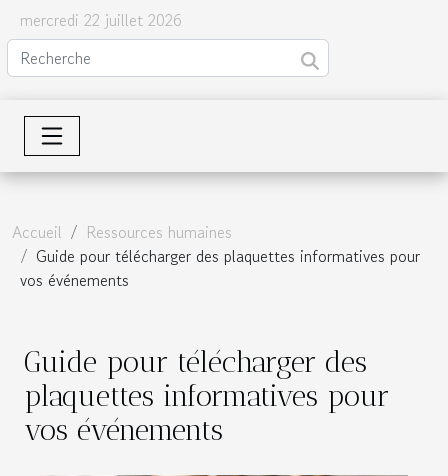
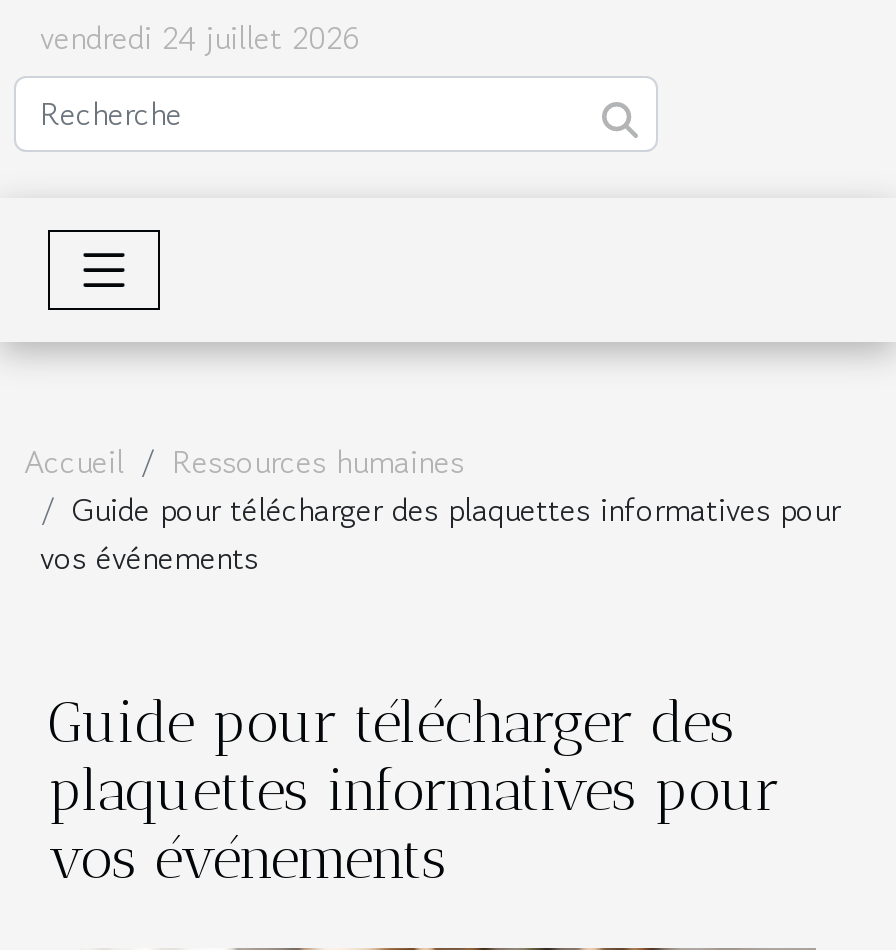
[20,8,182,32] mercredi 22 juillet 2026 -> [40,14,360,62] vendredi 24 juillet 2026

